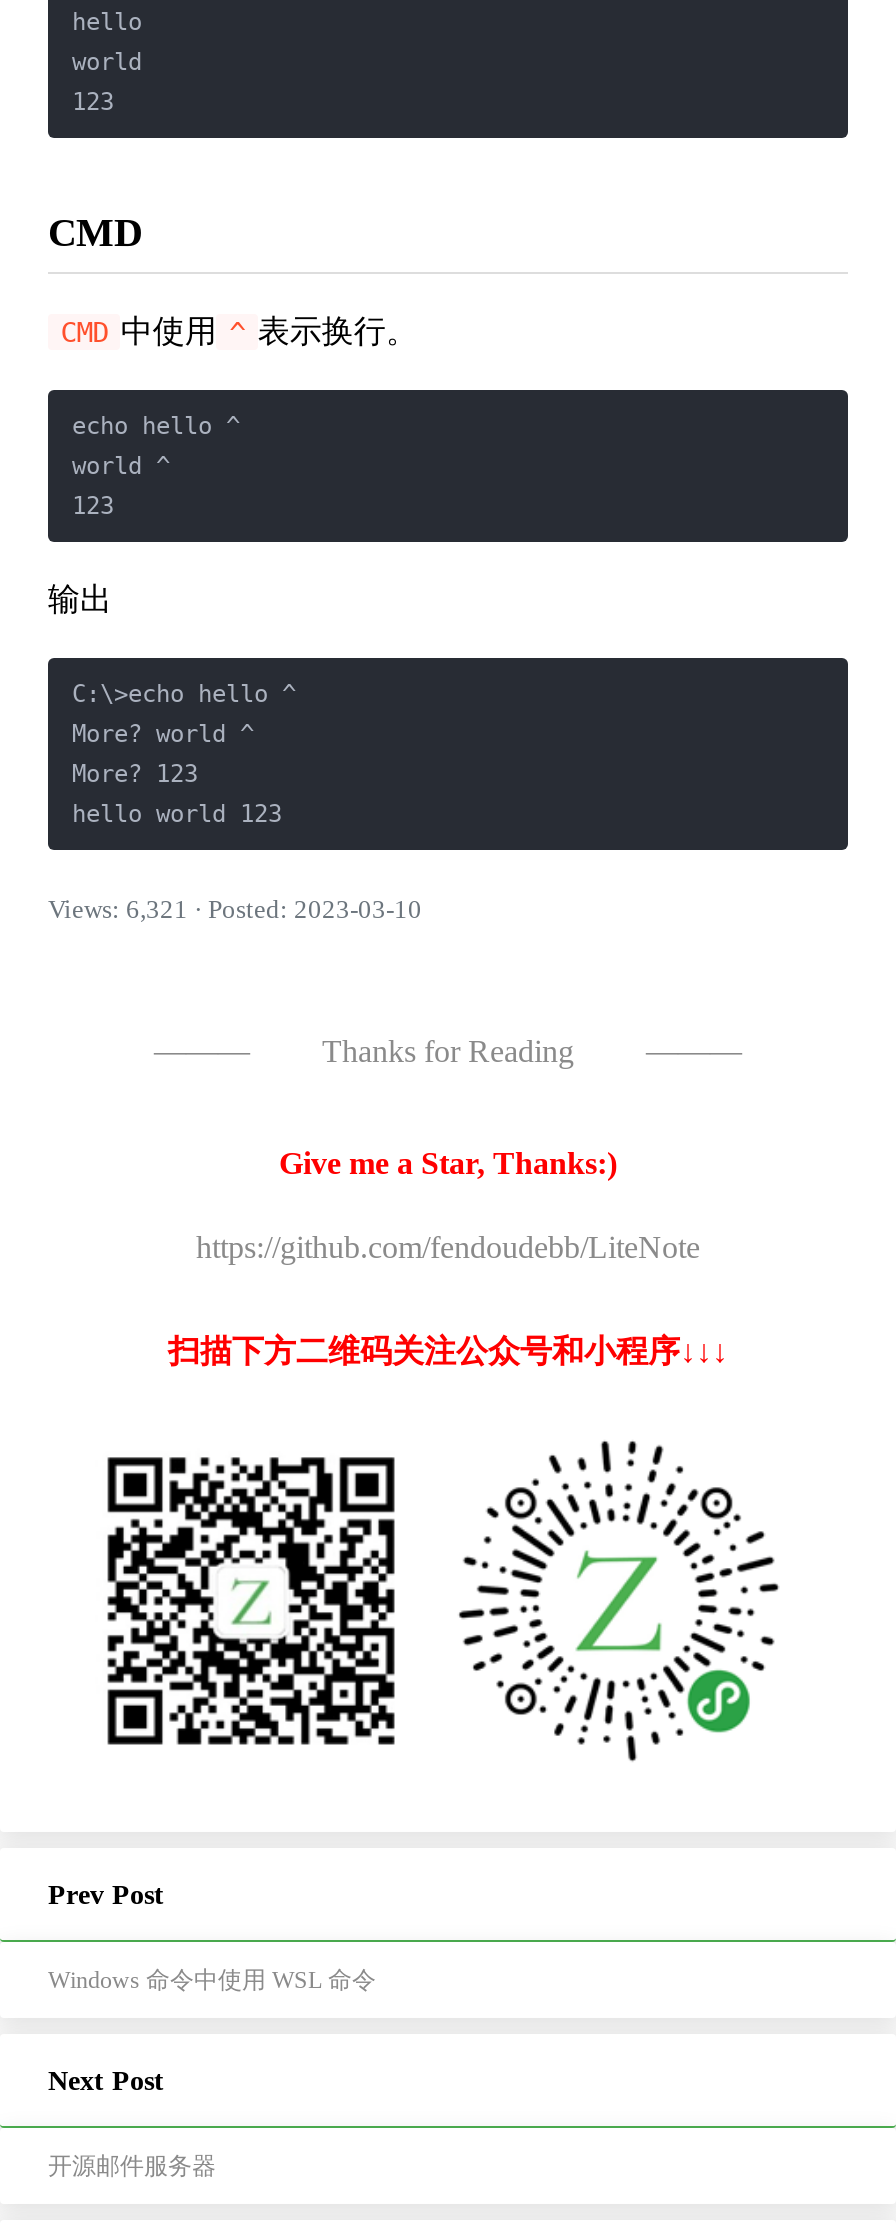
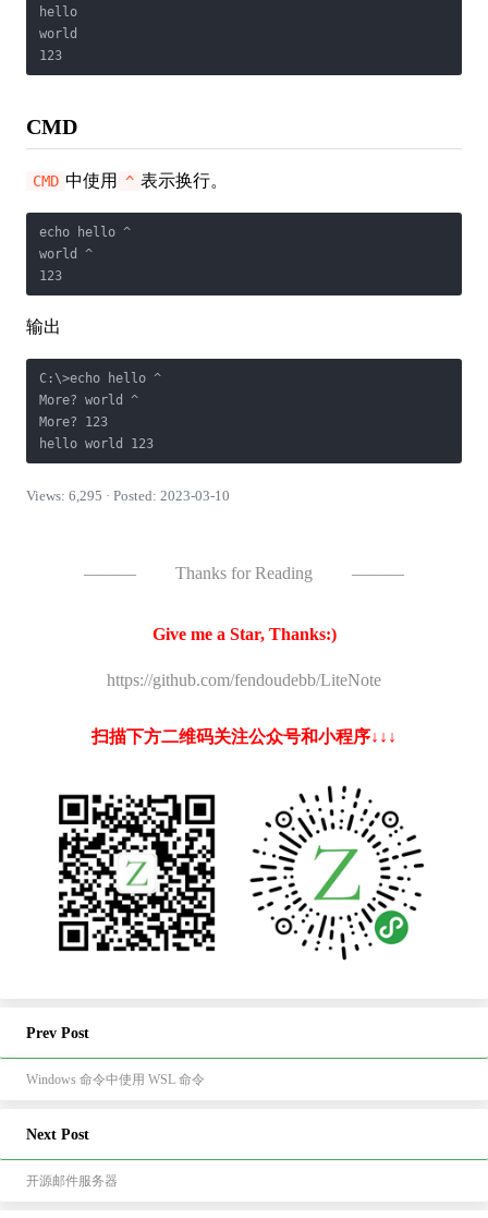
[48,896,422,924] Views: 6,321 · Posted: 2023-03-10 -> [26,489,230,504] Views: 6,295 · Posted: 2023-03-10

